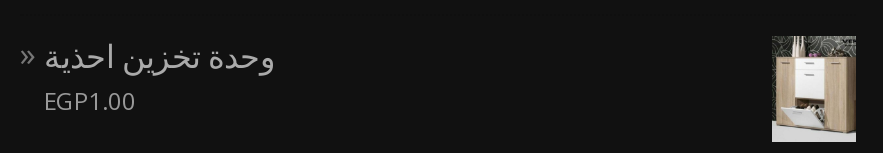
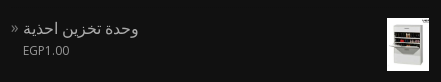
[770,36,856,142] [image] -> [386,17,430,70] [image]

